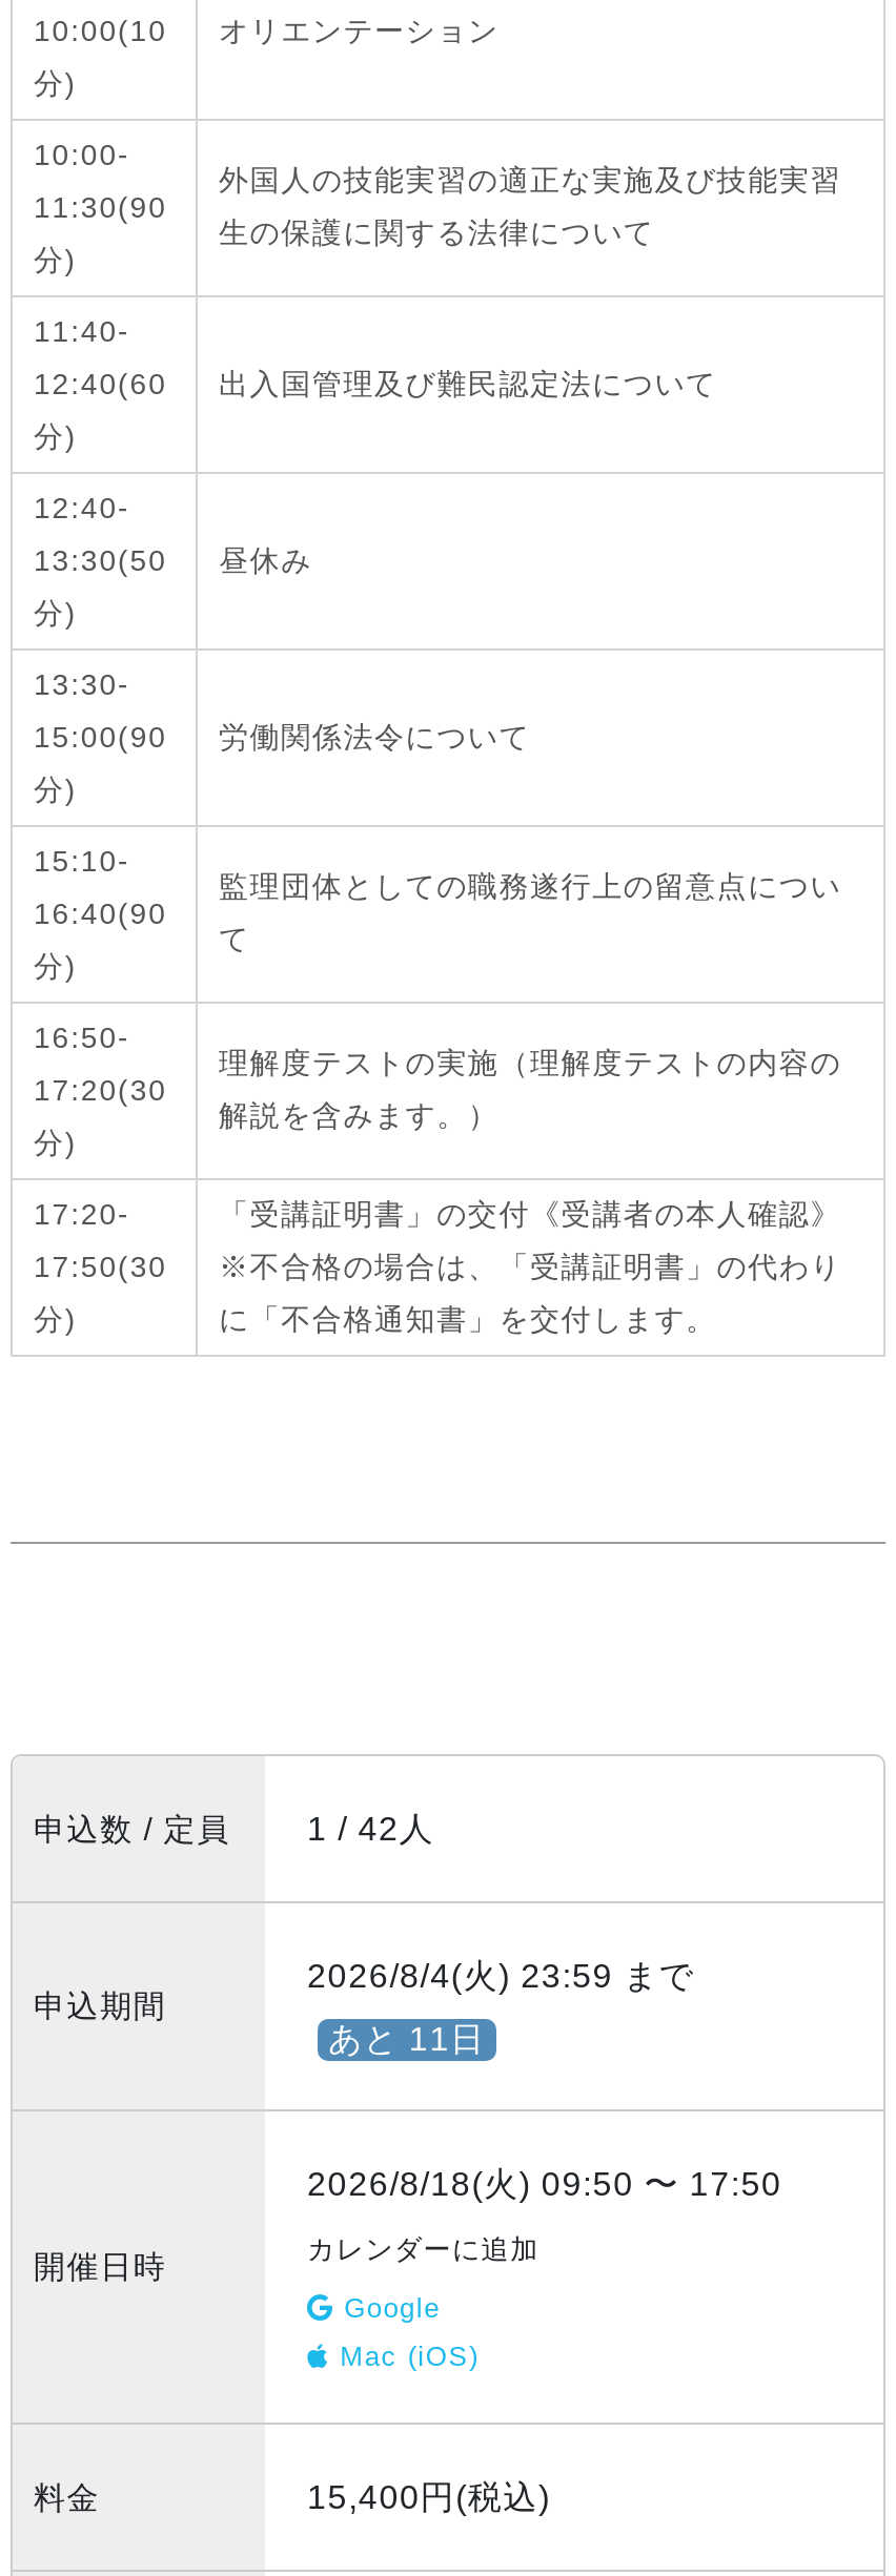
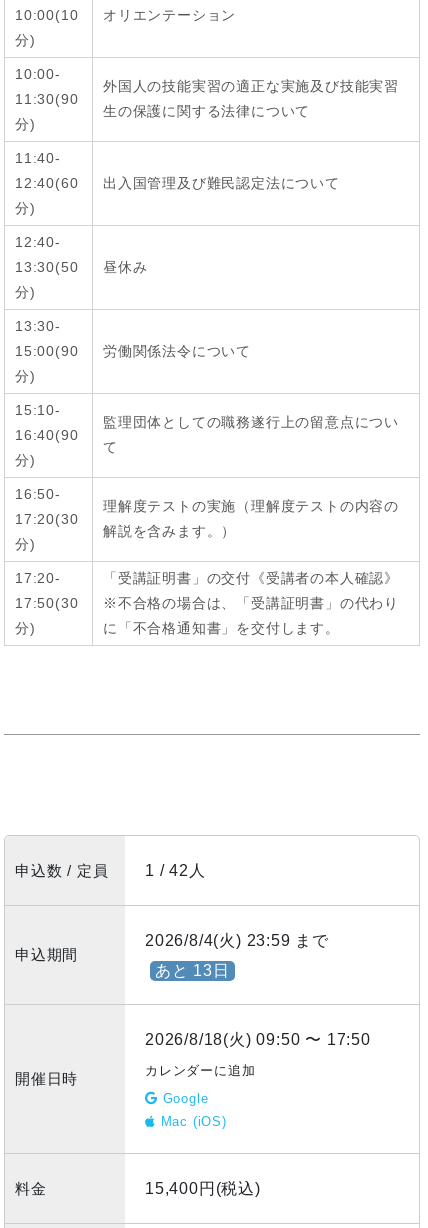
[328,2020,485,2056] あと 11日 -> [155,962,230,979] あと 13日

